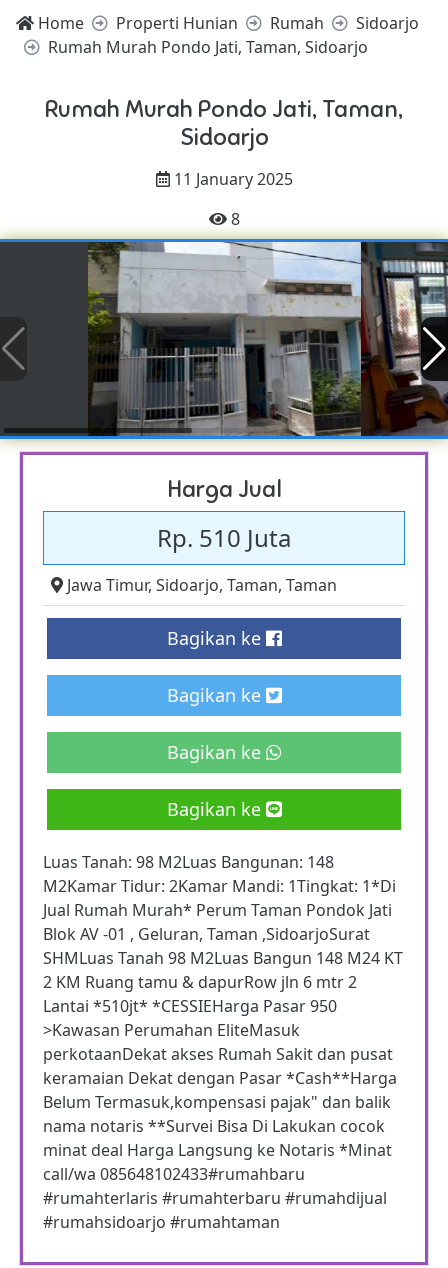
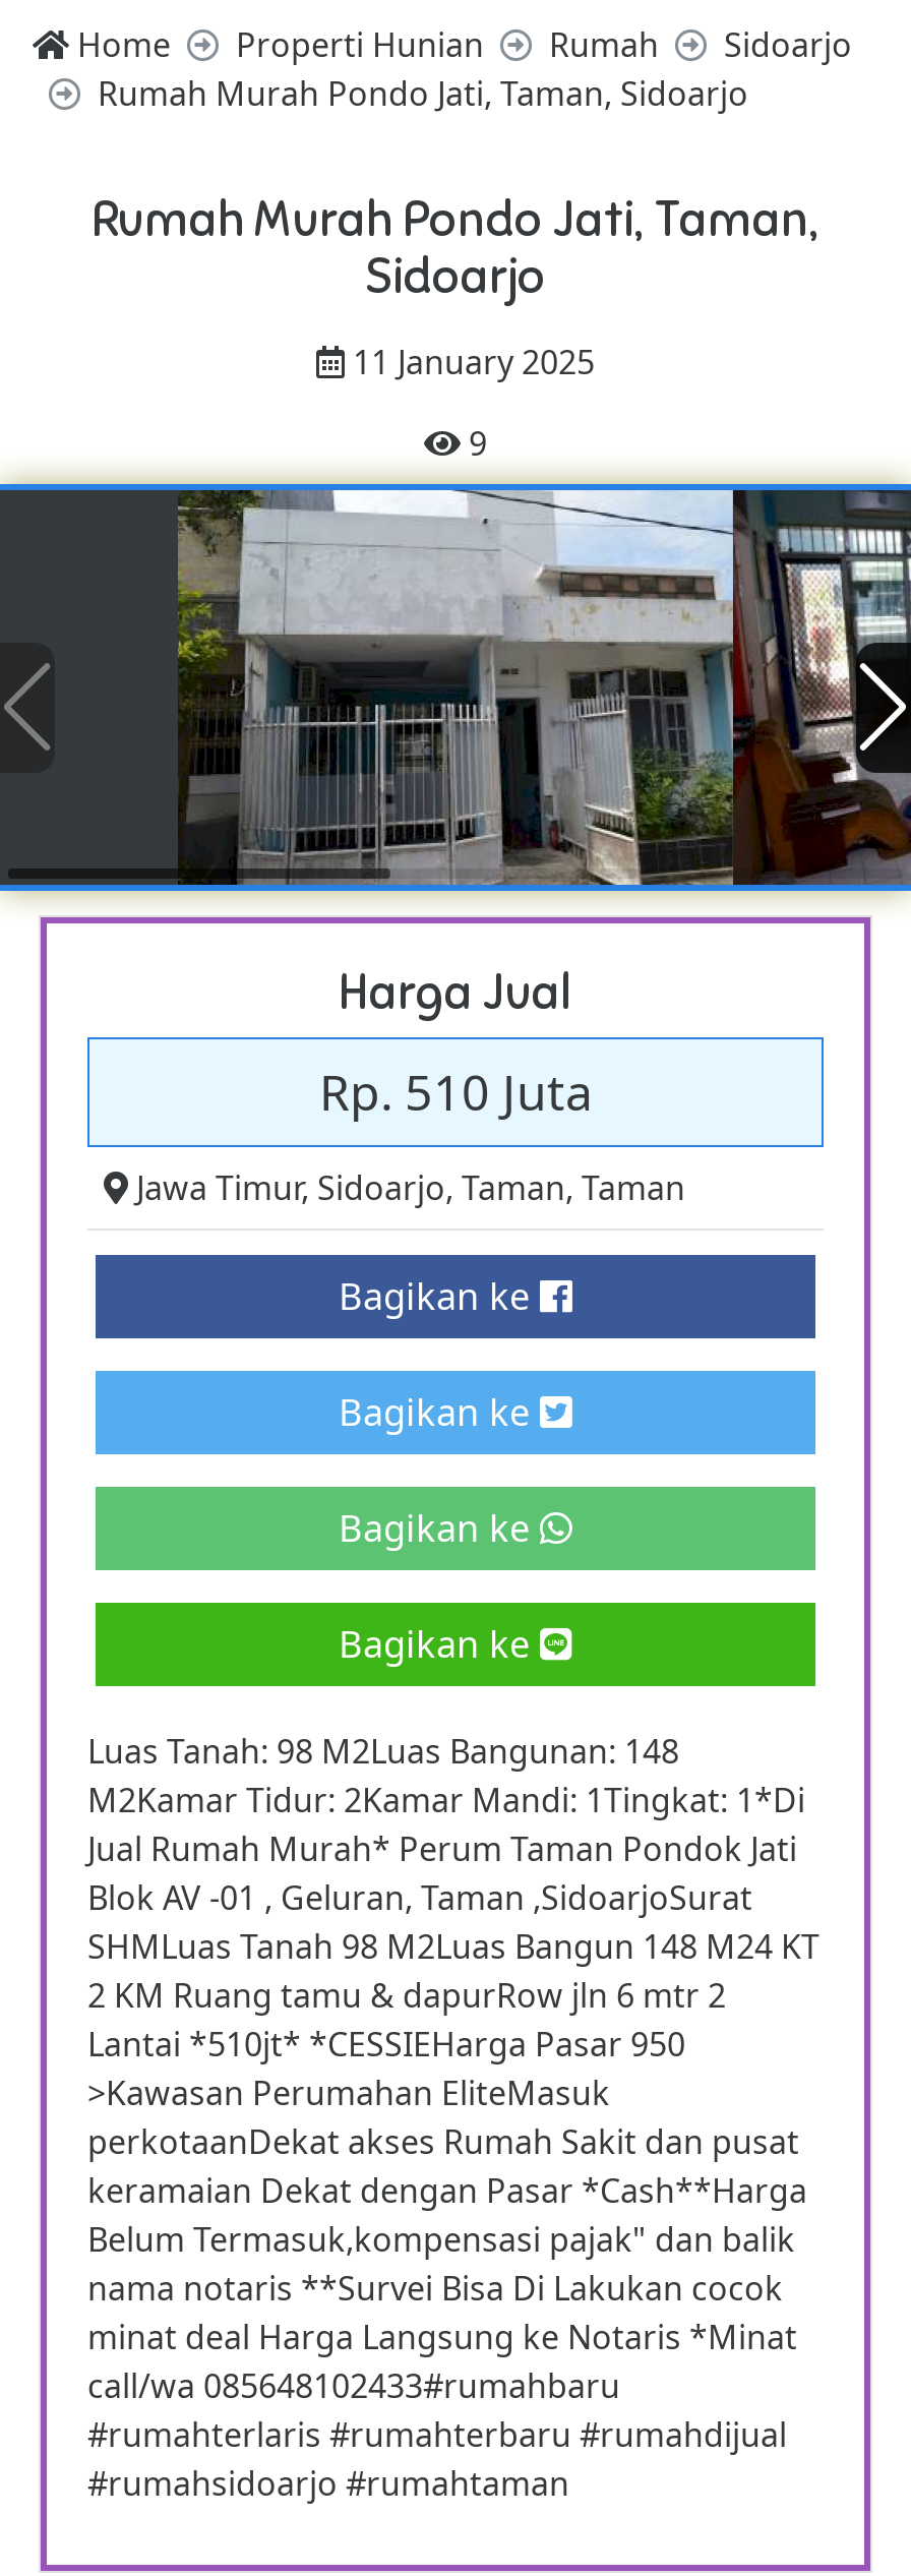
[226,208,239,230] 8 -> [461,421,487,466] 9

